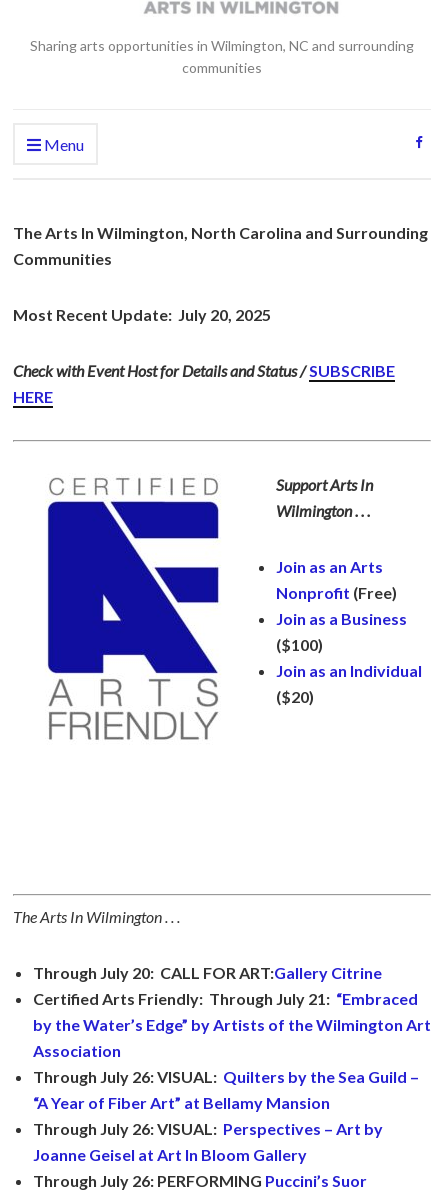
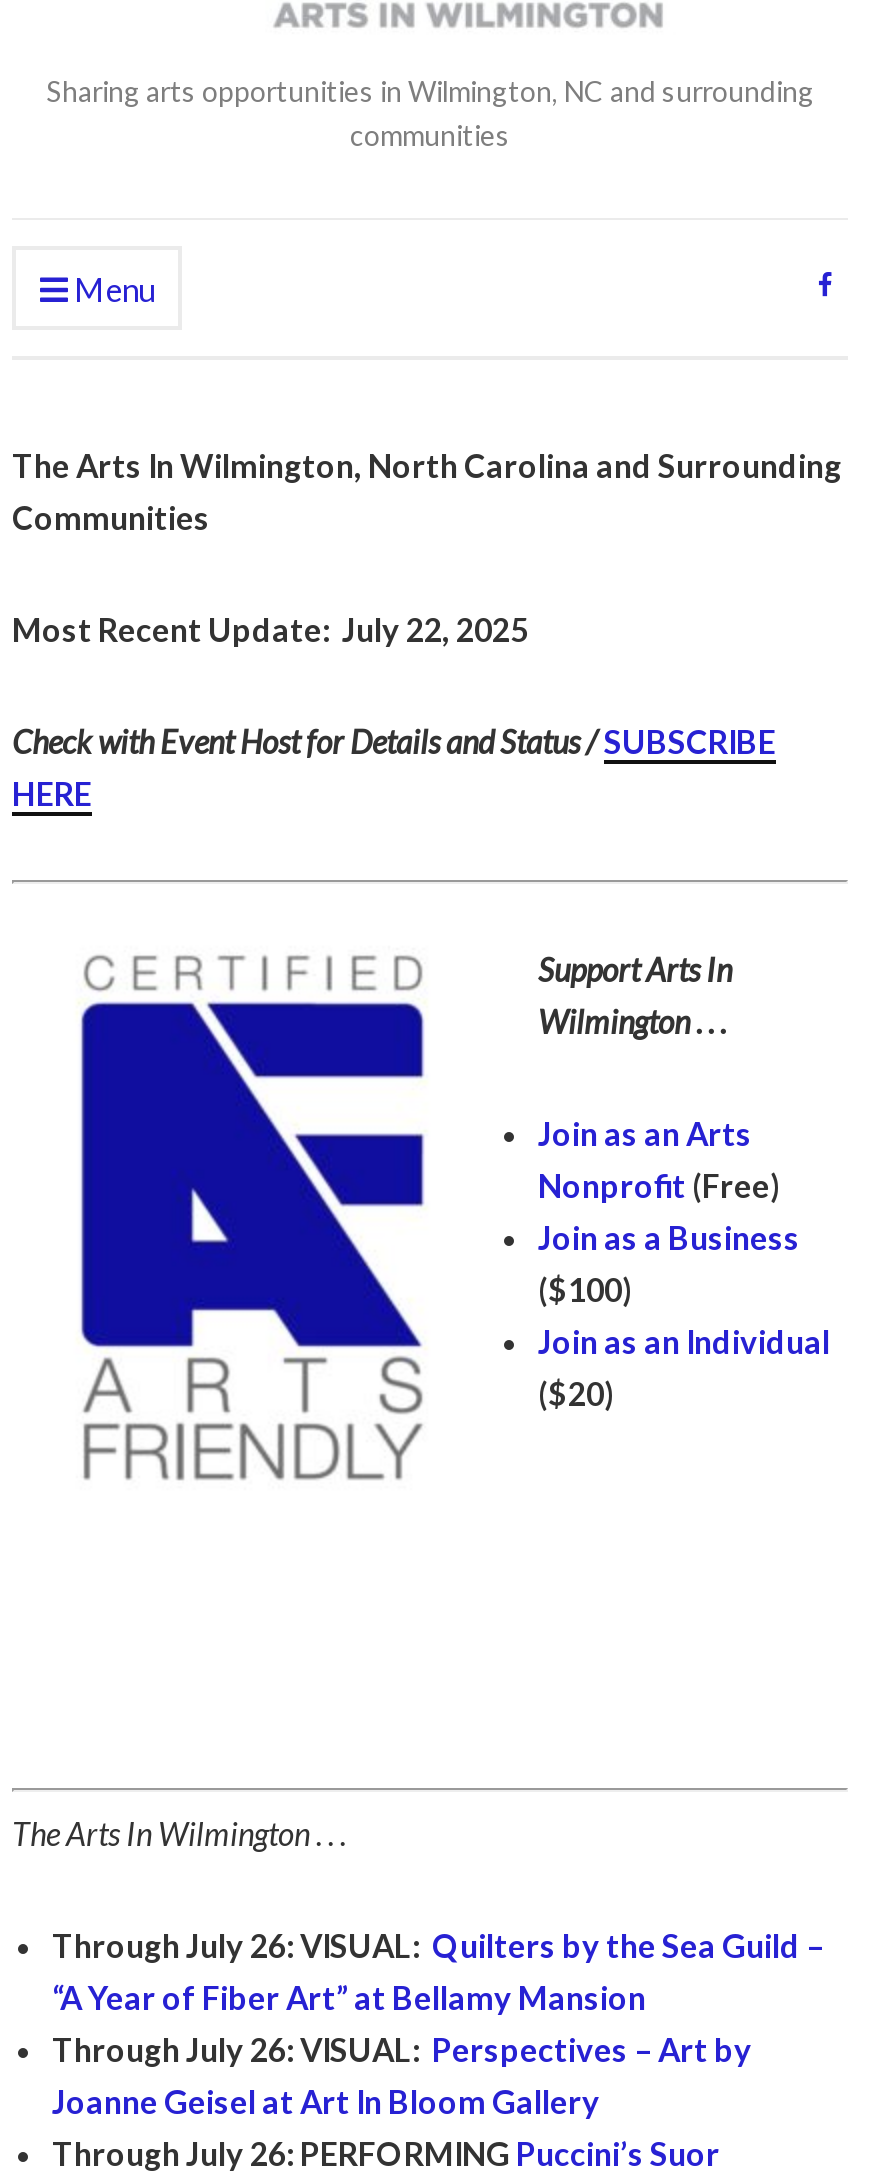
[13,305,271,324] Most Recent Update: July 20, 2025 -> [12,610,528,648] Most Recent Update: July 22, 2025
[33,963,431,1086] Through July 20: CALL FOR ART:Gallery Citrine | Certified Arts Friendly: Through July 21: “Embraced | by the Water’s Edge” by Artists of the Wilmington Art | Association | Through July 26: VISUAL: Quilters by the Sea Guild – -> [52,1926,824,1964] Through July 26: VISUAL: Quilters by the Sea Guild –

